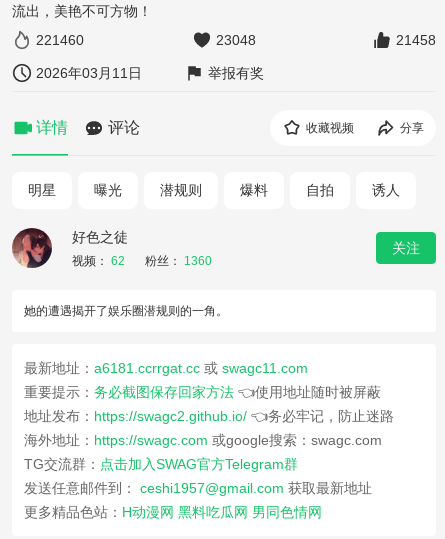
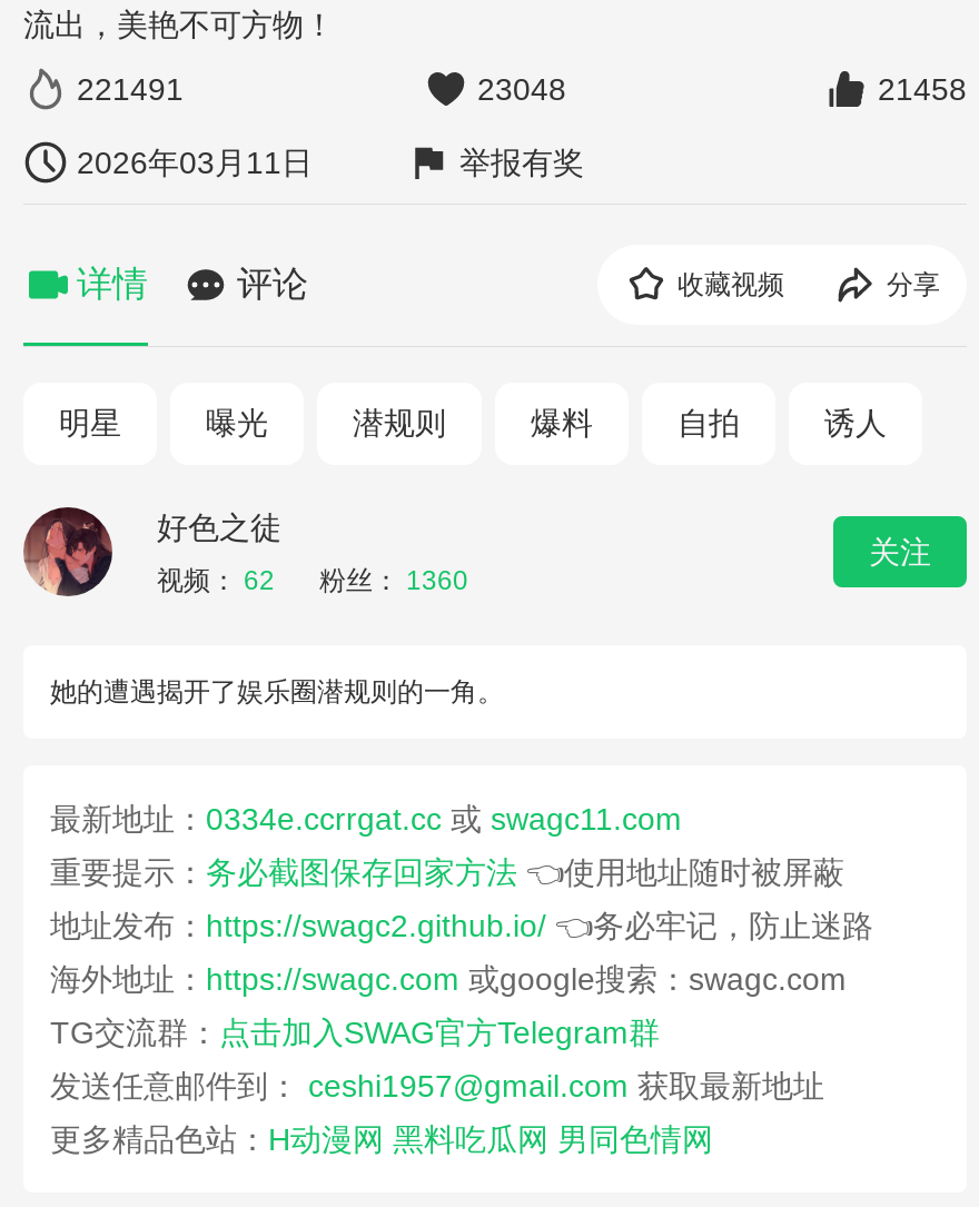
[36,31,84,47] 221460 -> [77,70,184,106] 221491
[24,359,308,375] 最新地址：a6181.ccrrgat.cc或swagc11.com -> [50,800,682,835] 最新地址：0334e.ccrrgat.cc或swagc11.com

